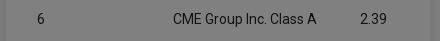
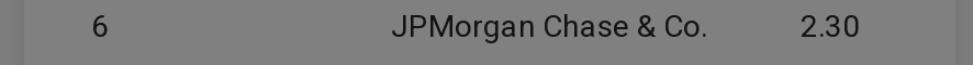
[173,11,386,27] CME Group Inc. Class A | 2.39 -> [391,9,860,43] JPMorgan Chase & Co. | 2.30

